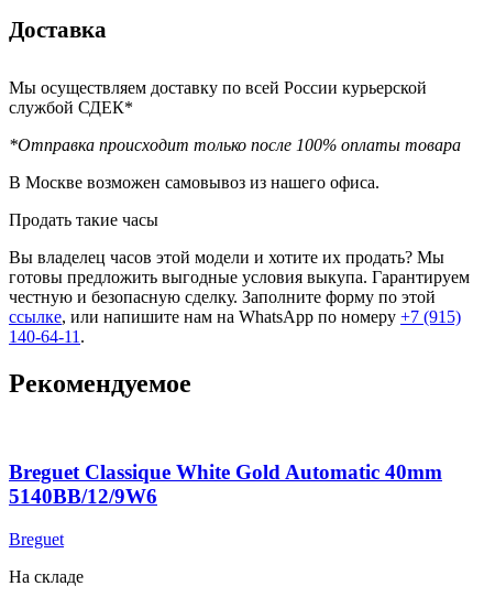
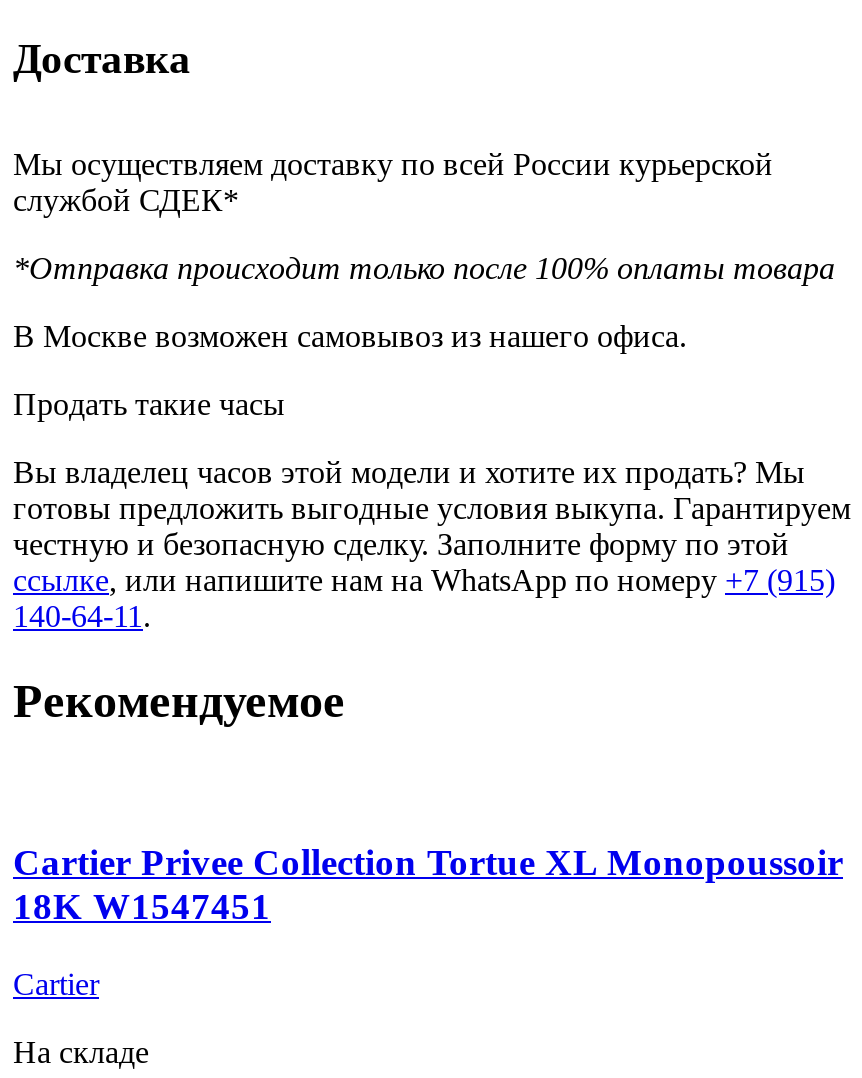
[9,461,442,508] Breguet Classique White Gold Automatic 40mm | 5140BB/12/9W6 -> [13,841,843,927] Cartier Privee Collection Tortue XL Monopoussoir | 18K W1547451
[9,530,64,548] Breguet -> [13,967,99,1001] Cartier

